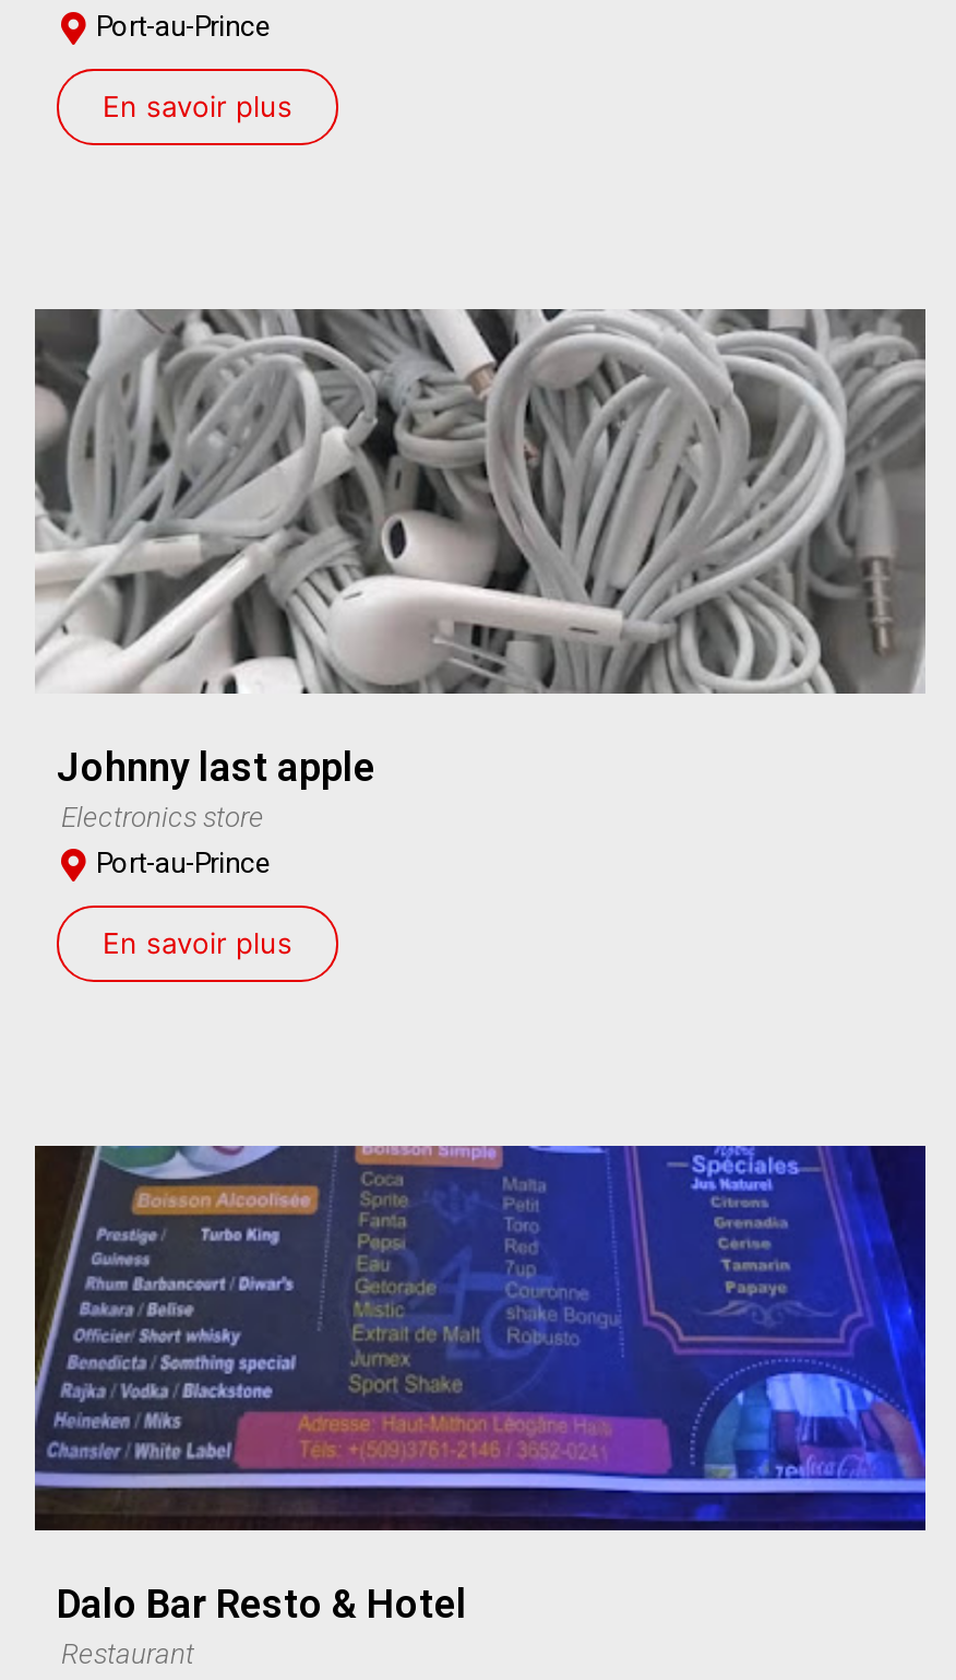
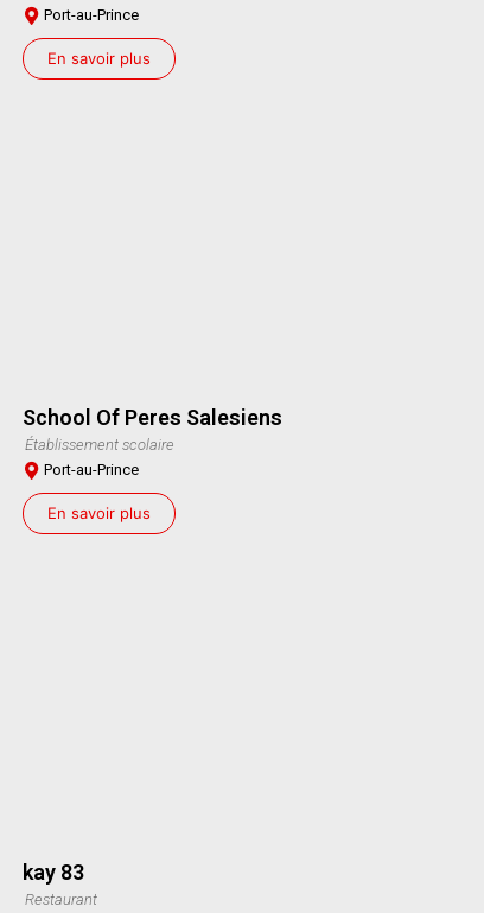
[33,306,928,697] [image] -> none
[57,744,375,833] Johnny last apple | Electronics store -> [23,404,282,453] School Of Peres Salesiens | Établissement scolaire
[33,1143,928,1534] [image] -> none
[57,1581,467,1626] Dalo Bar Resto & Hotel -> [23,859,84,884] kay 83

